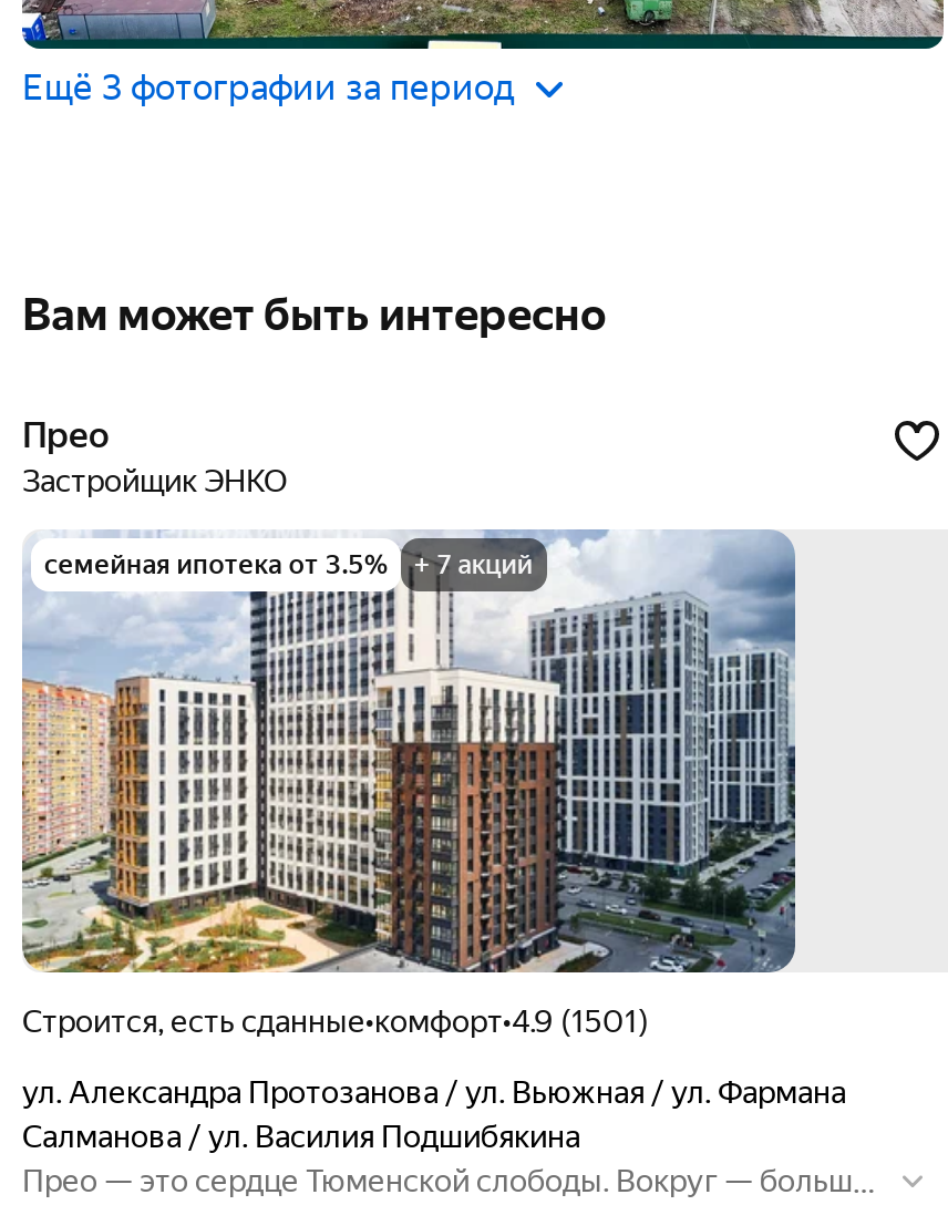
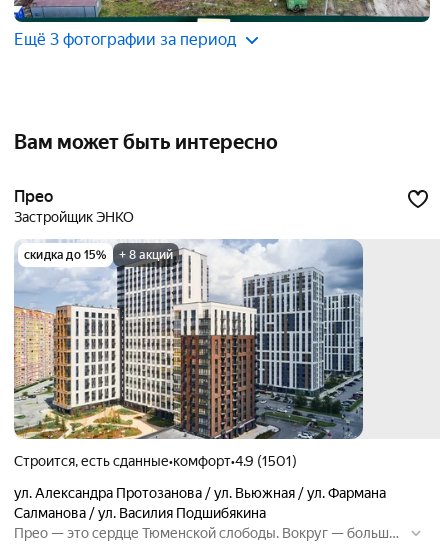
[44,550,533,581] семейная ипотека от 3.5% | + 7 акций -> [24,248,173,262] скидка до 15% | + 8 акций

